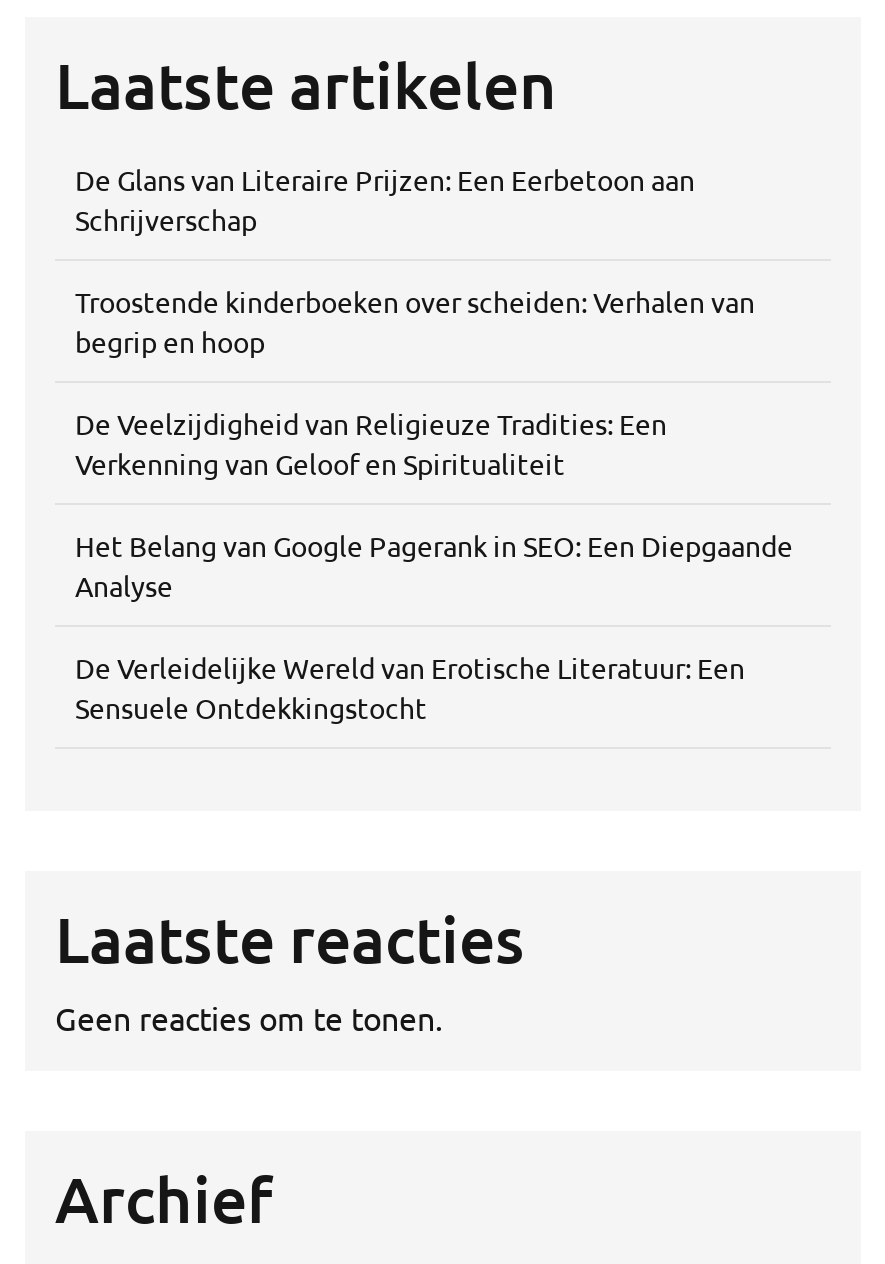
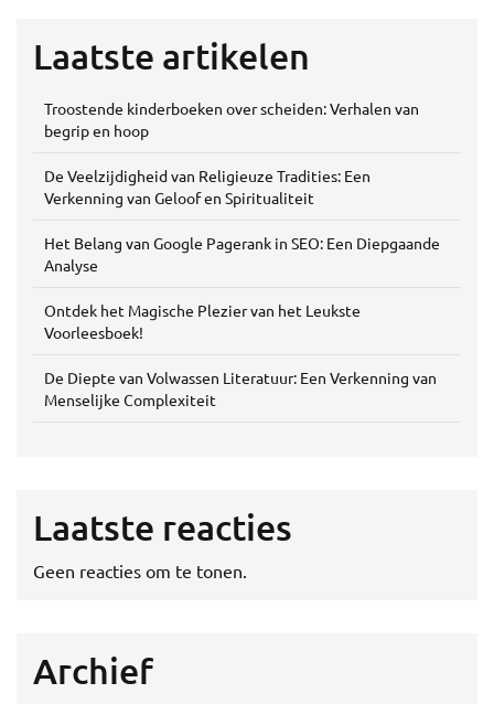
[75,161,695,237] De Glans van Literaire Prijzen: Een Eerbetoon aan | Schrijverschap -> none
moved [75,283,793,603] -> [44,98,440,275]: Troostende kinderboeken over scheiden: Verhalen van | begrip en hoop | De Veelzijdigheid van Religieuze Tradities: Een | Verkenning van Geloof en Spiritualiteit | Het Belang van Google Pagerank in SEO: Een Diepgaande | Analyse
[75,649,745,725] De Verleidelijke Wereld van Erotische Literatuur: Een | Sensuele Ontdekkingstocht -> [44,300,437,409] Ontdek het Magische Plezier van het Leukste | Voorleesboek! | De Diepte van Volwassen Literatuur: Een Verkenning van | Menselijke Complexiteit

